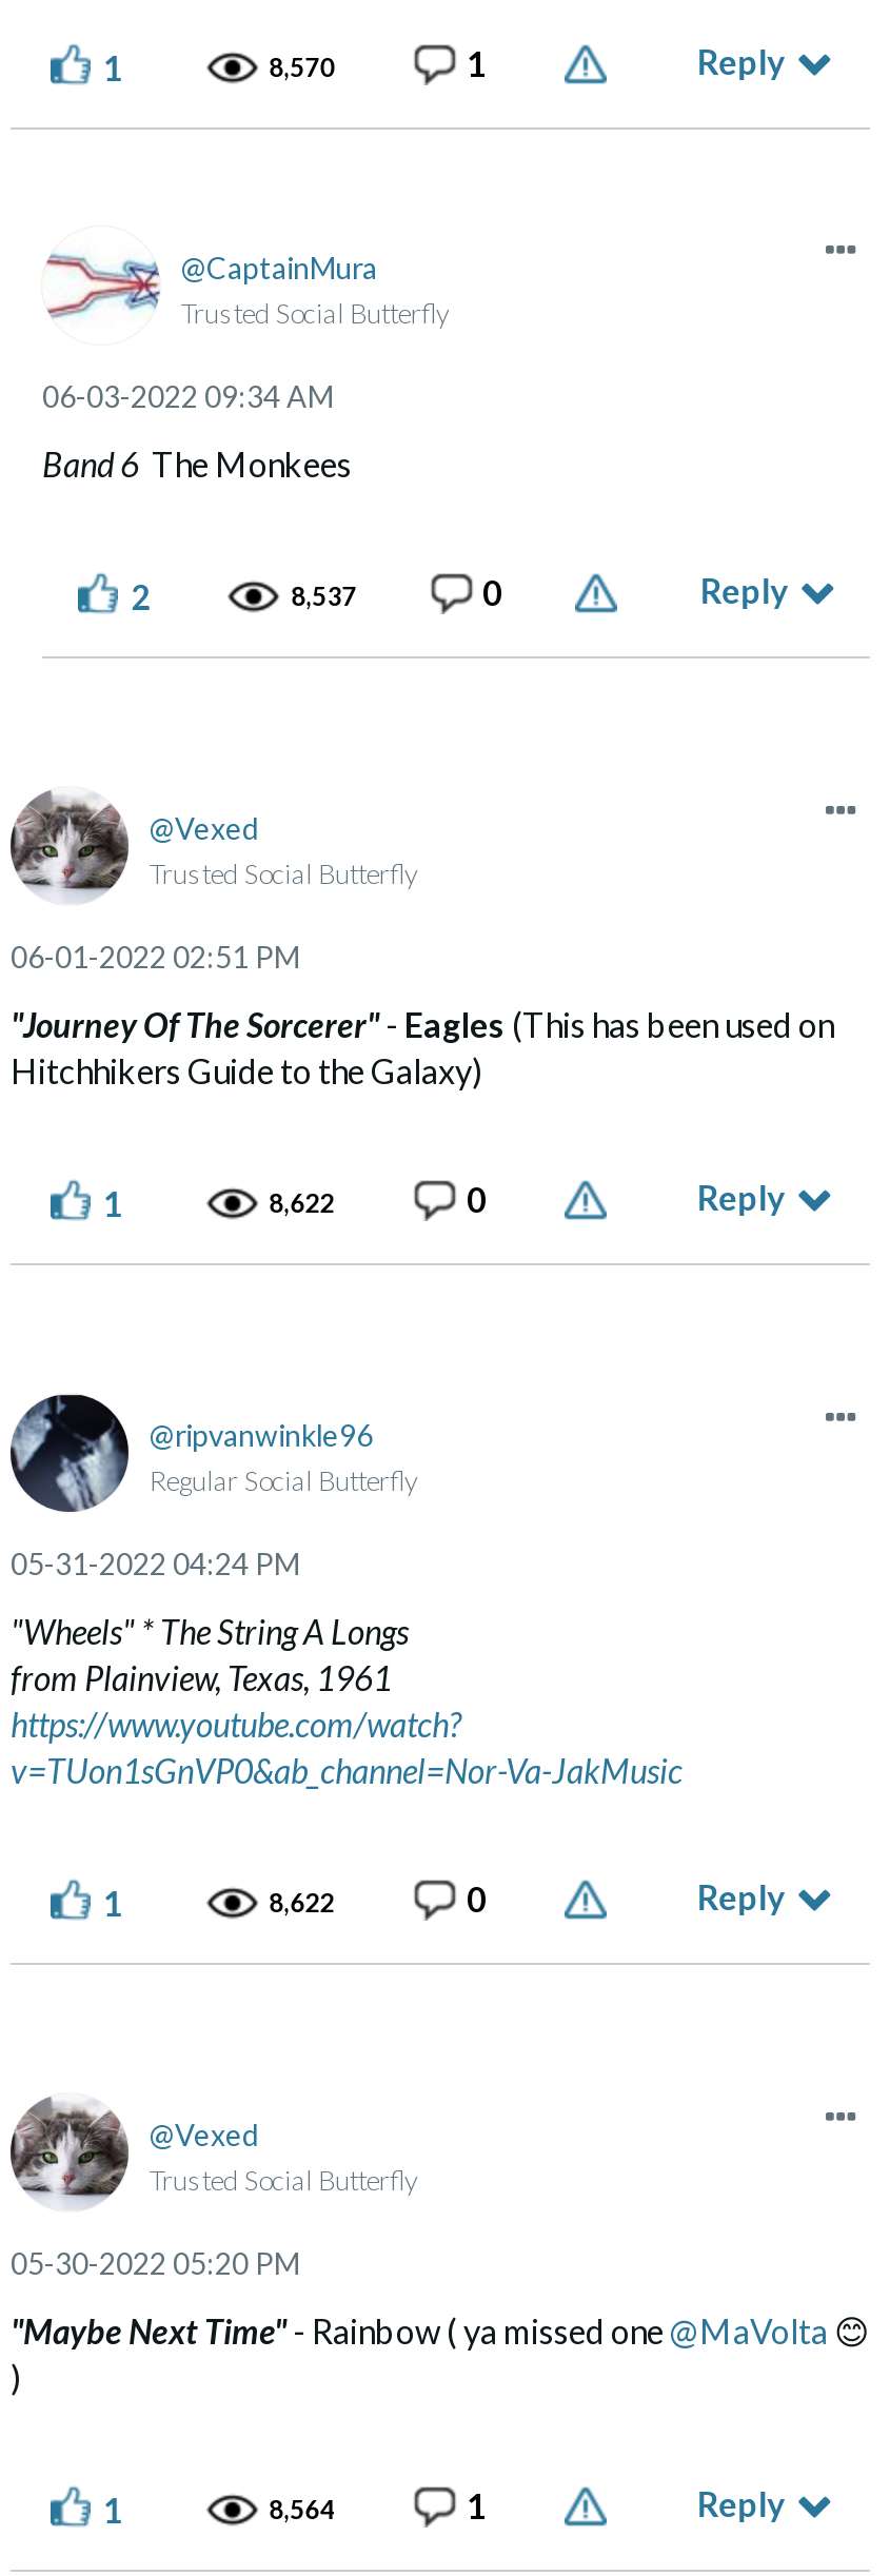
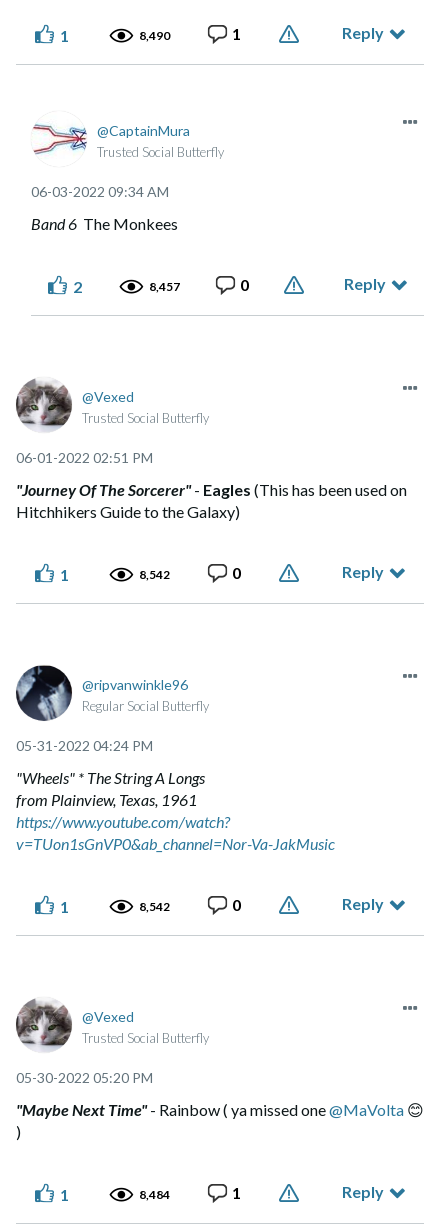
[269,51,334,83] 8,570 -> [139,28,170,43] 8,490
[291,580,356,611] 8,537 -> [149,279,180,294] 8,457
[269,1187,334,1218] 8,622 -> [139,567,170,582] 8,542
[269,1886,334,1918] 8,622 -> [139,899,170,914] 8,542
[269,2493,334,2525] 8,564 -> [139,1187,170,1202] 8,484

